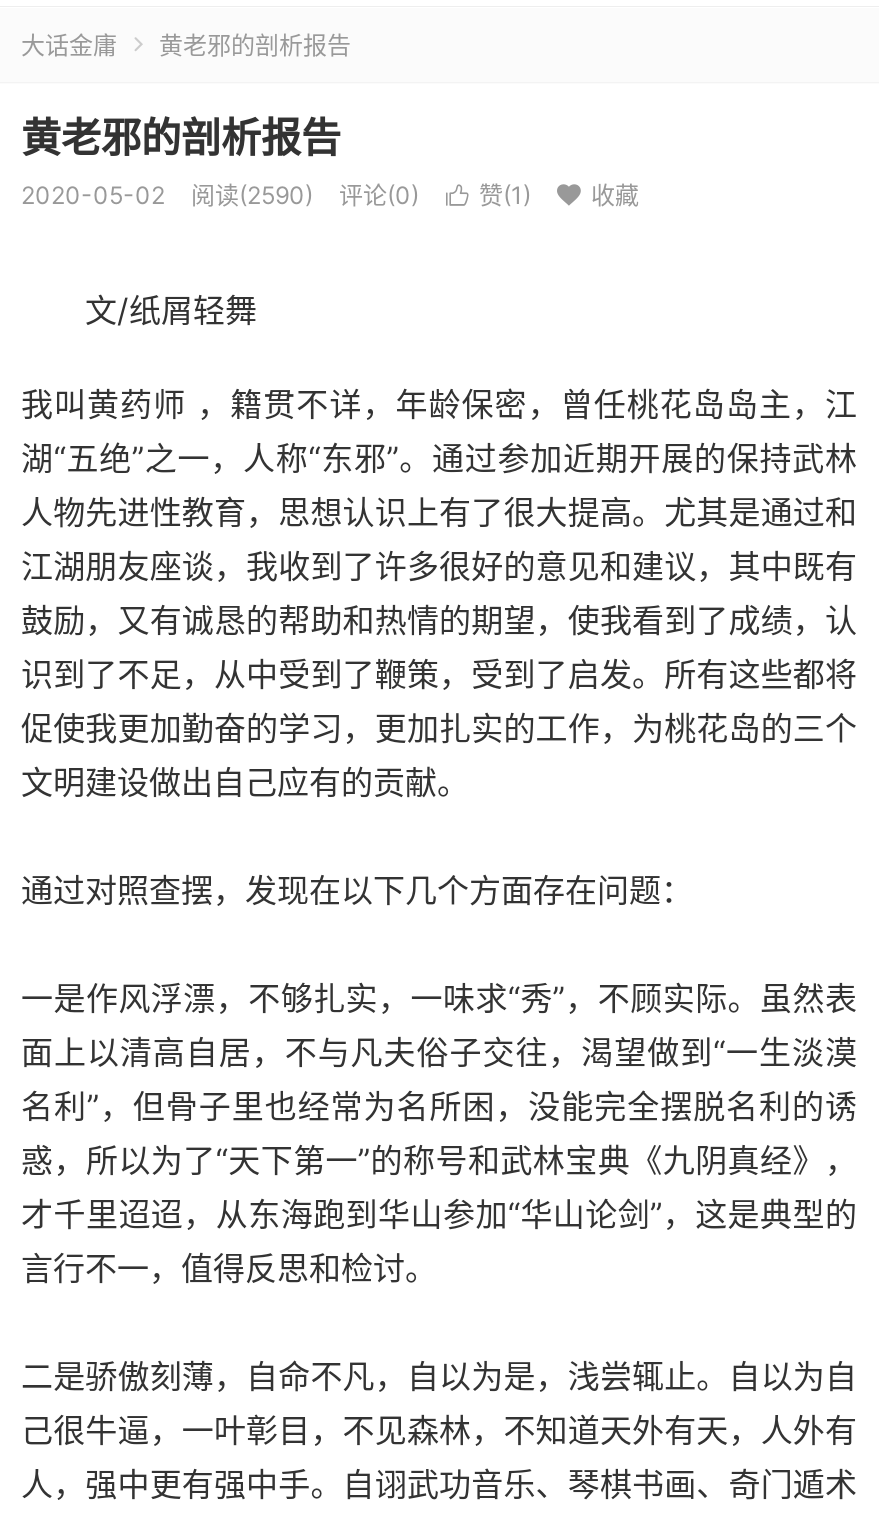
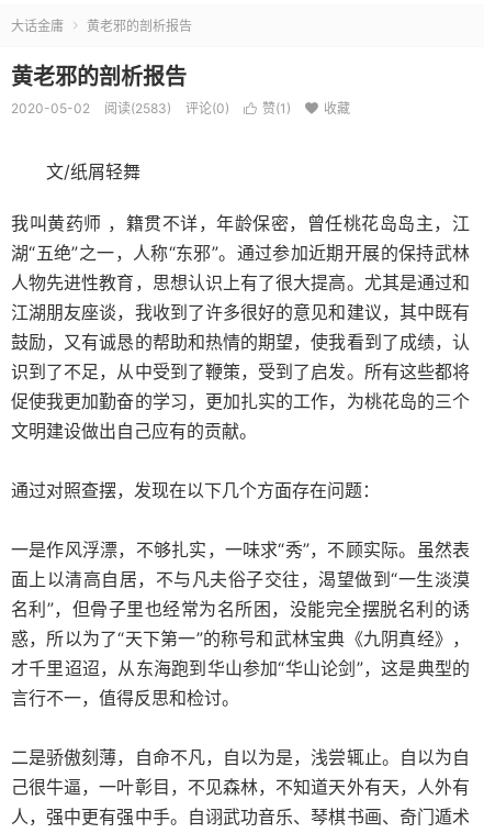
[191,180,313,210] 阅读(2590) -> [104,100,171,116] 阅读(2583)

